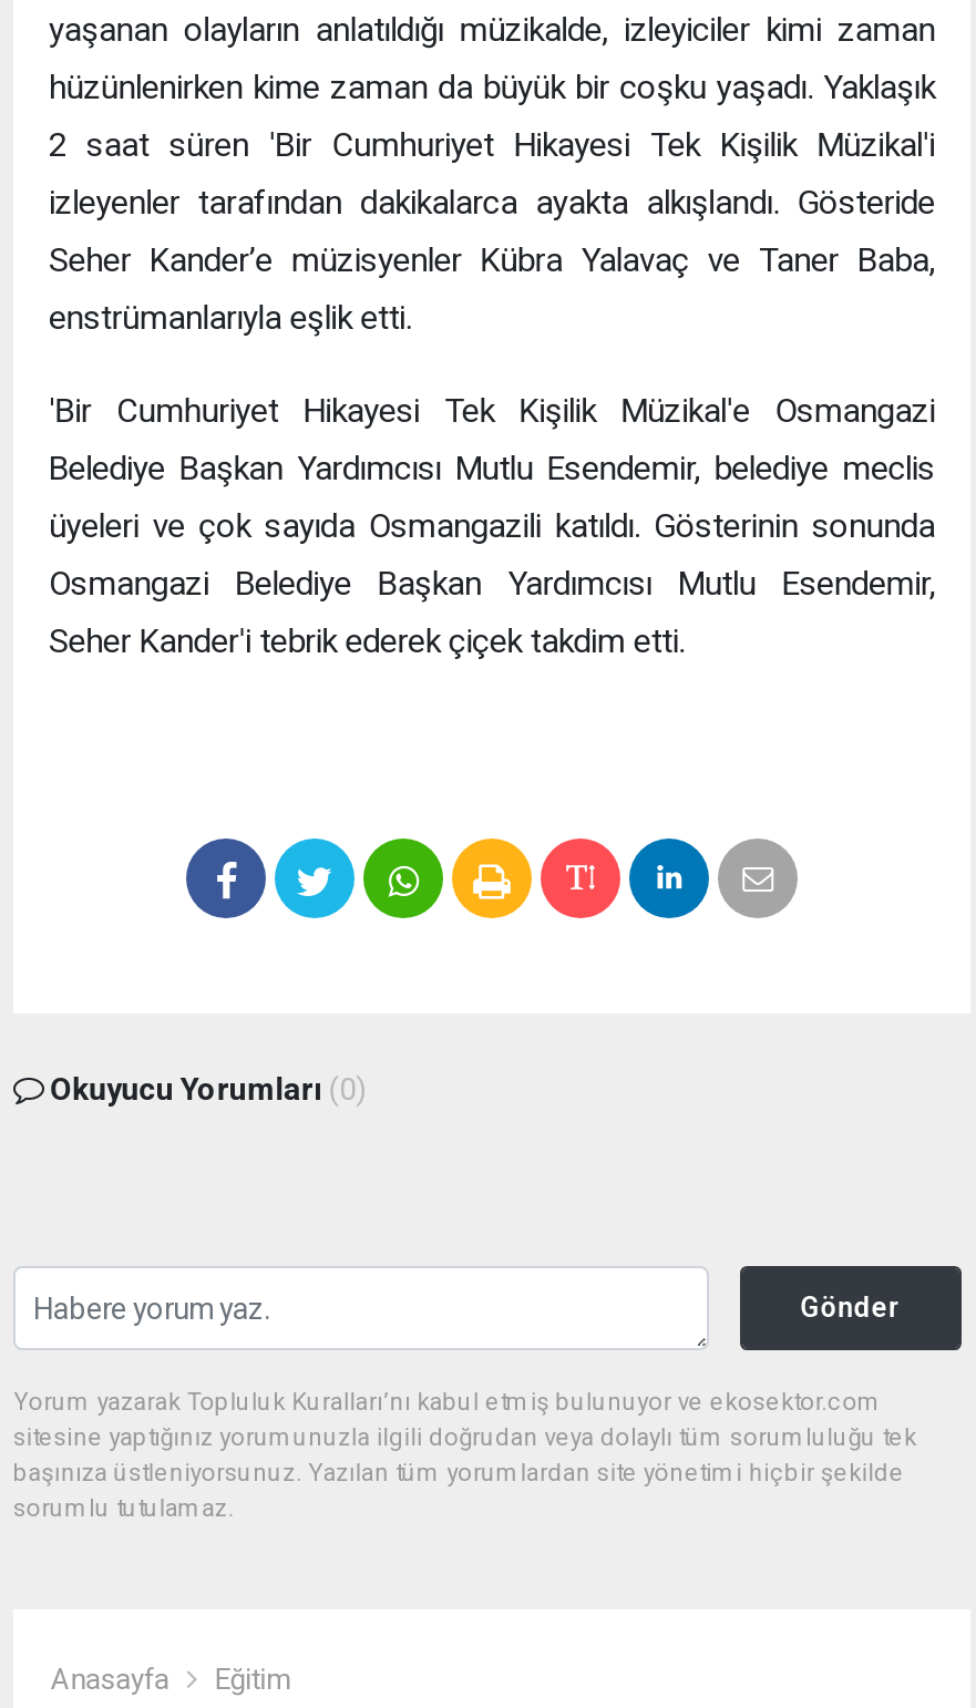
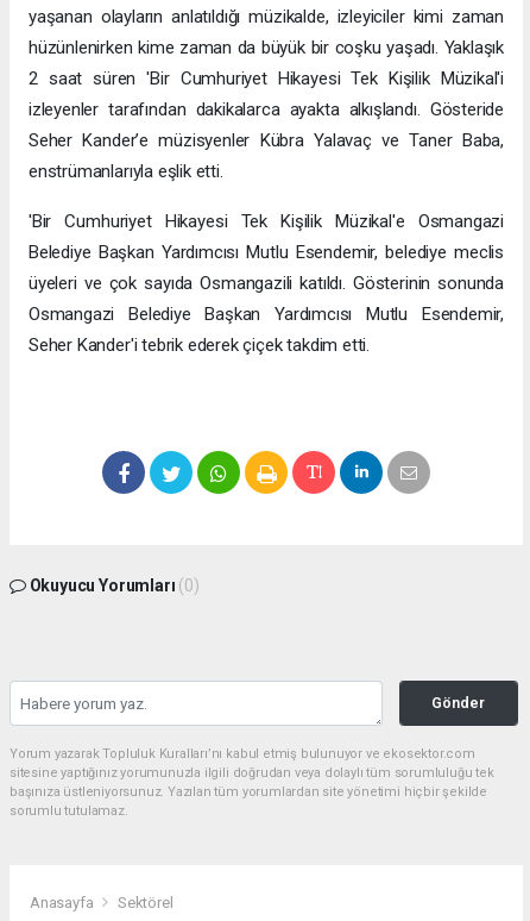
[215,1662,290,1696] Eğitim -> [118,894,173,911] Sektörel

